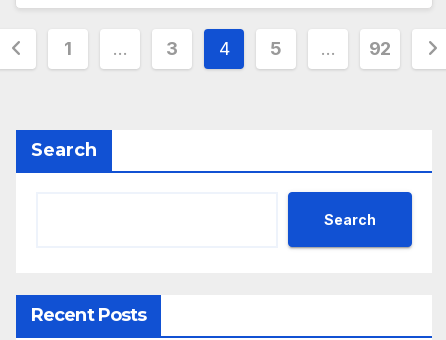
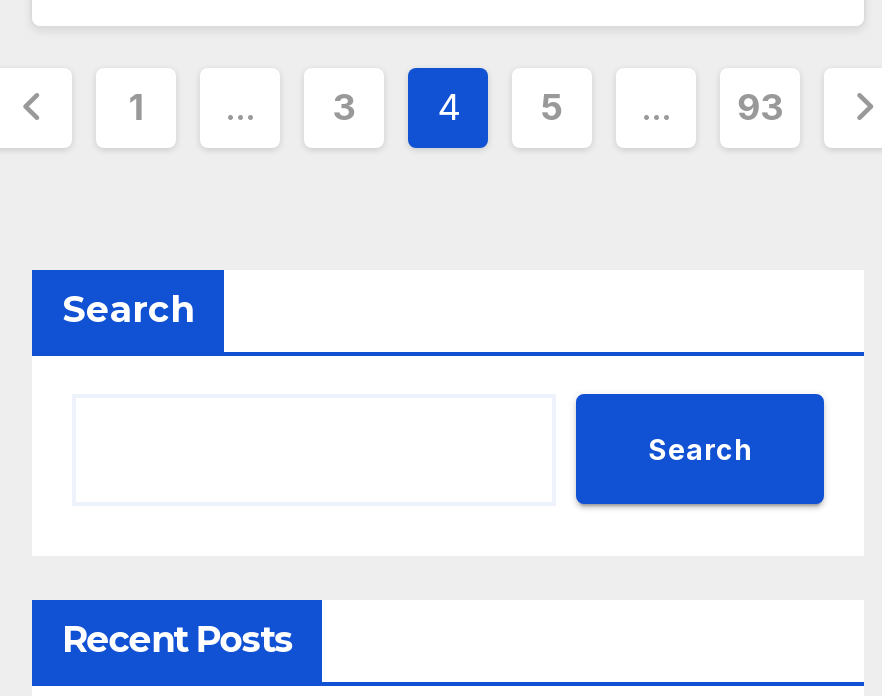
[369,38,391,59] 92 -> [737,87,783,129] 93

